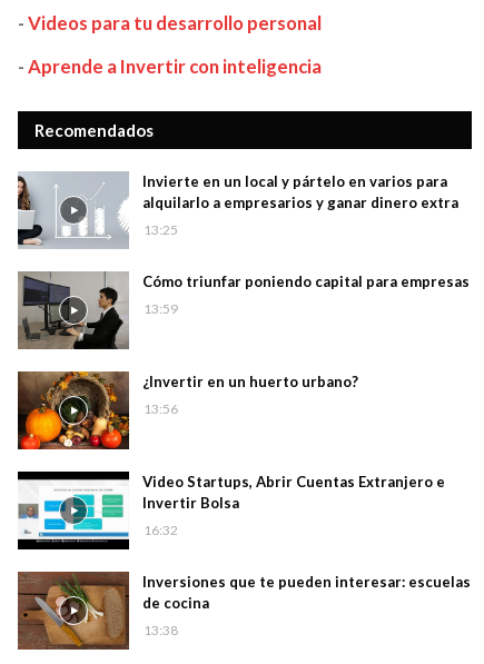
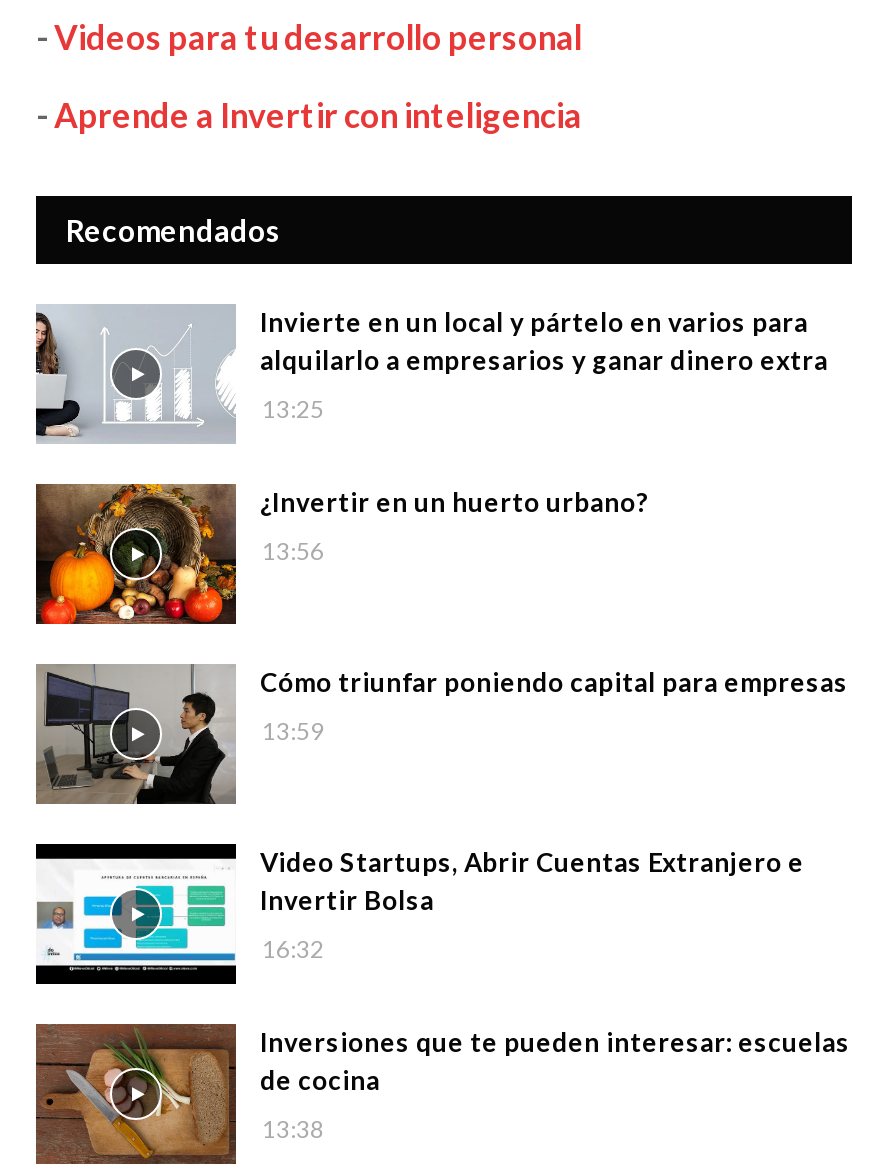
moved [17,272,470,349] -> [34,666,848,804]: [image] | Cómo triunfar poniendo capital para empresas | 13:59
moved [17,370,358,450] -> [36,482,648,626]: [image] | ¿Invertir en un huerto urbano? | 13:56

